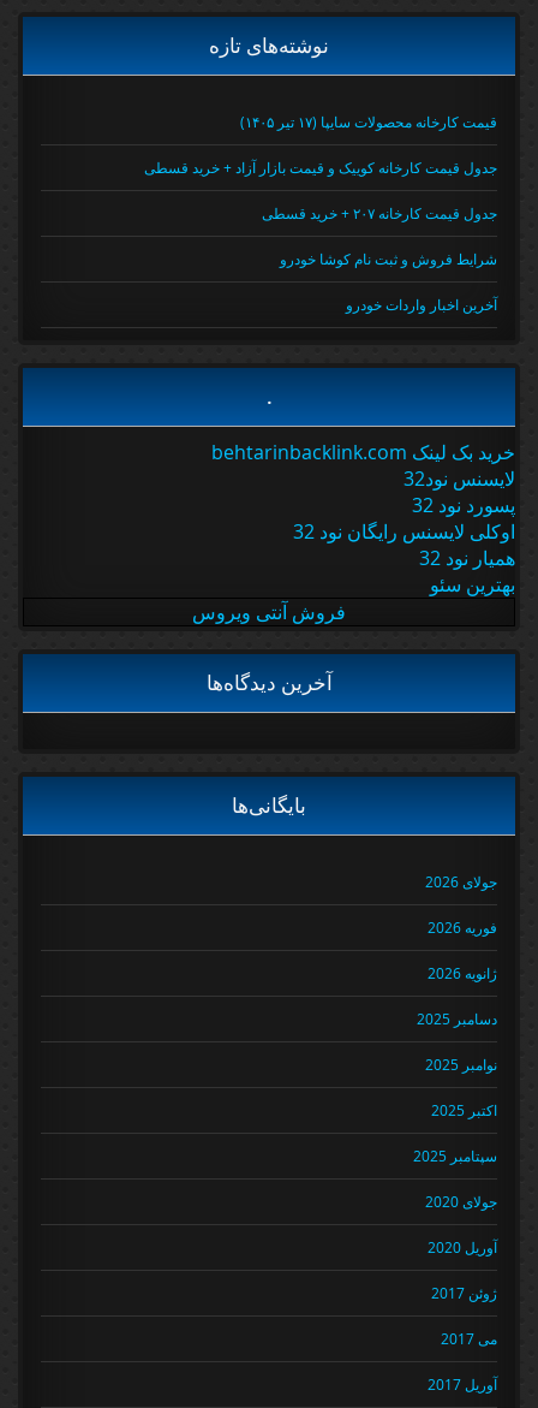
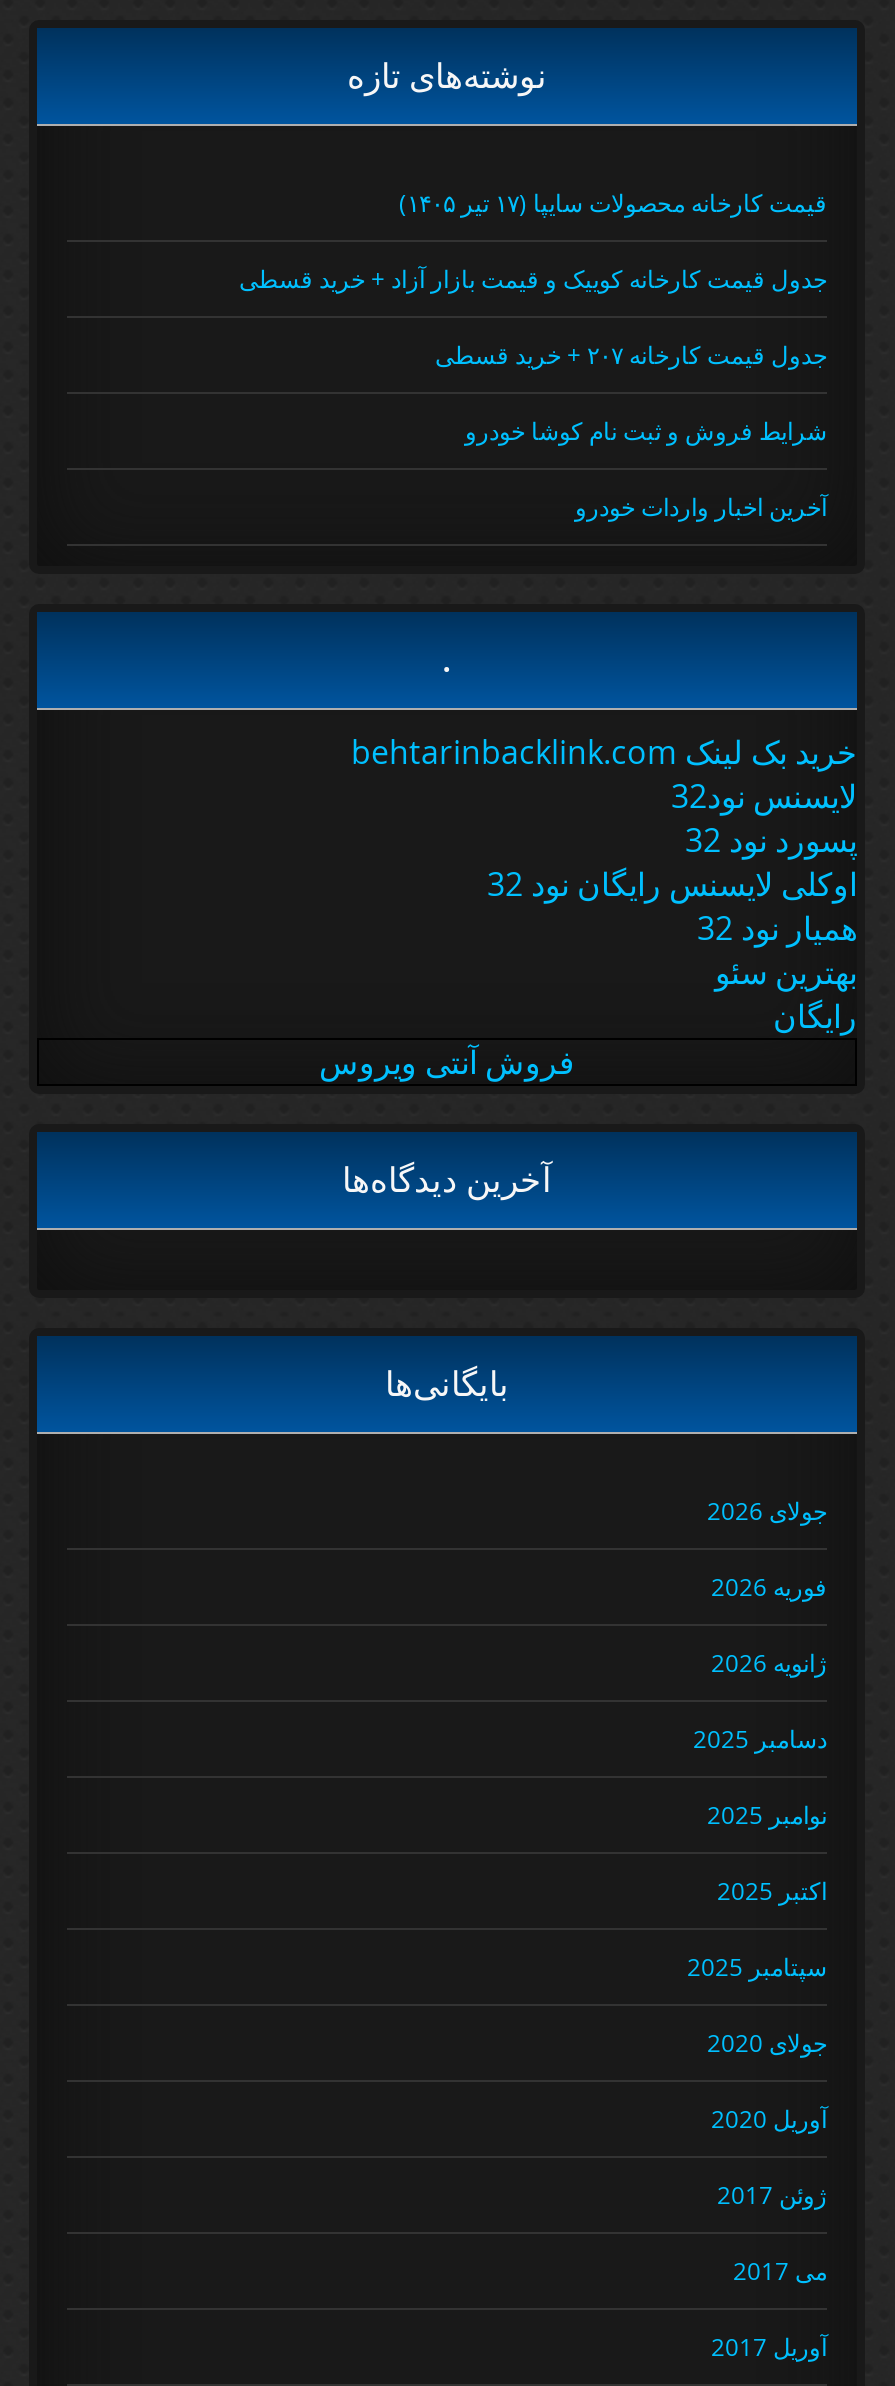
none -> [803,994,887,1038] رایگان

